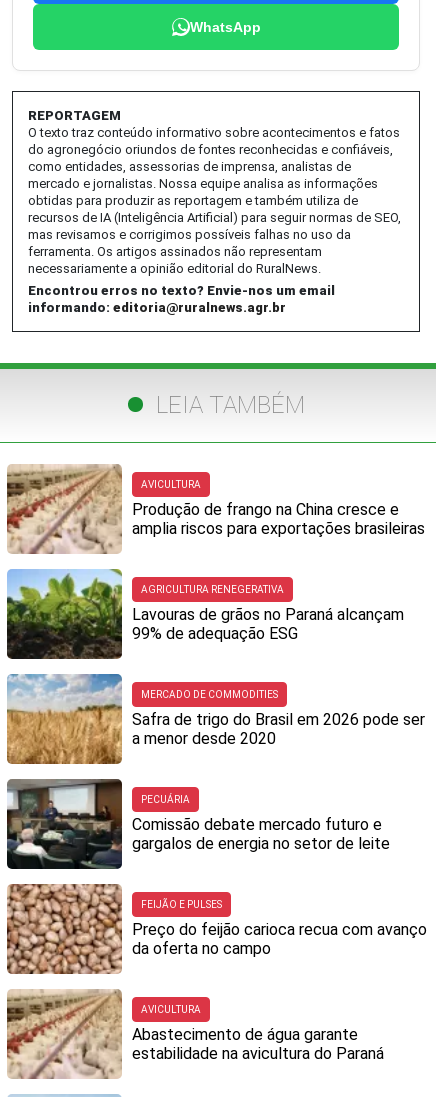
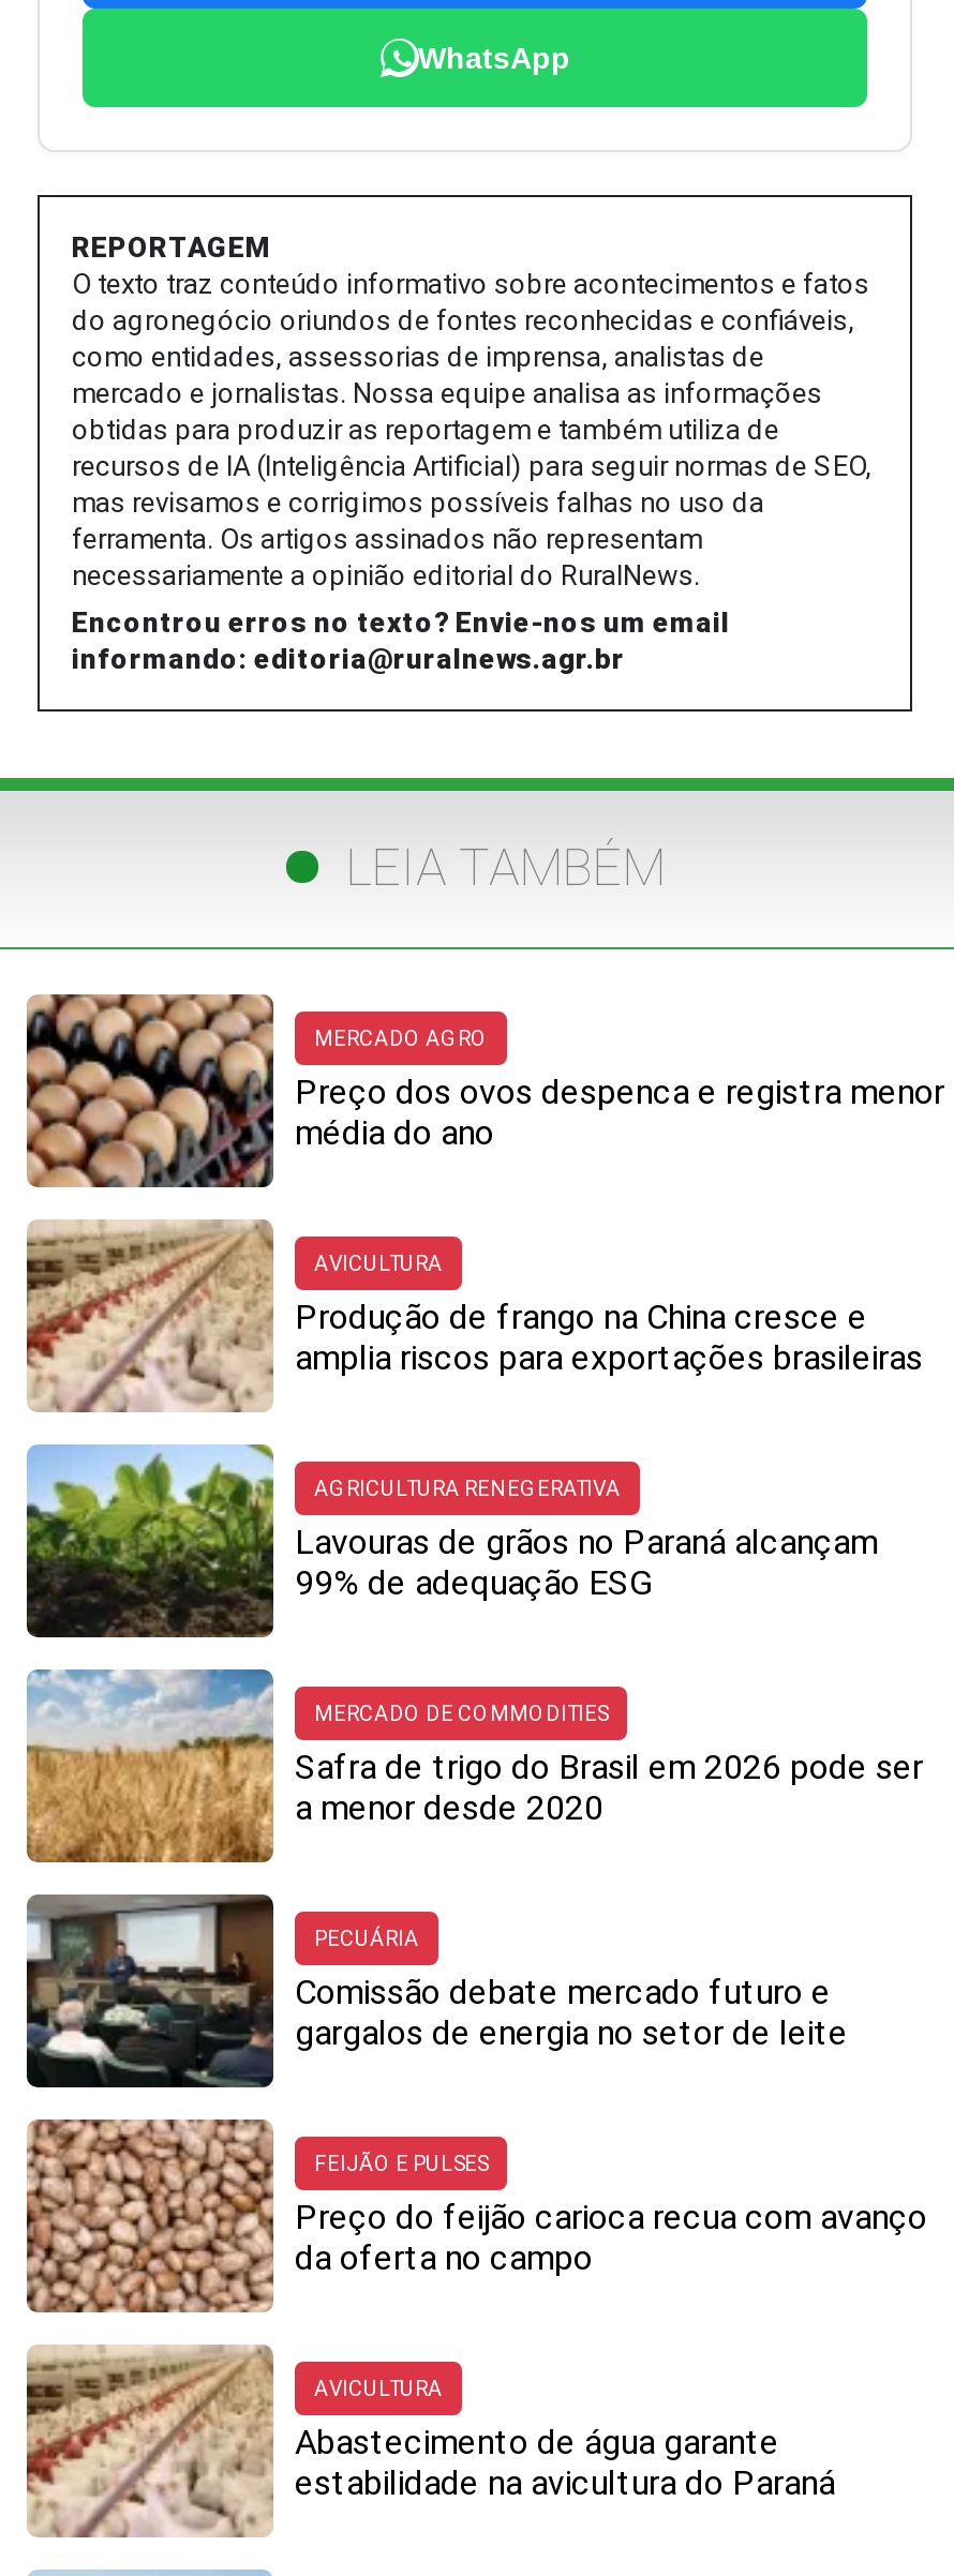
none -> [25,992,944,1189] [image] | MERCADO AGRO | Preço dos ovos despenca e registra menor | média do ano

